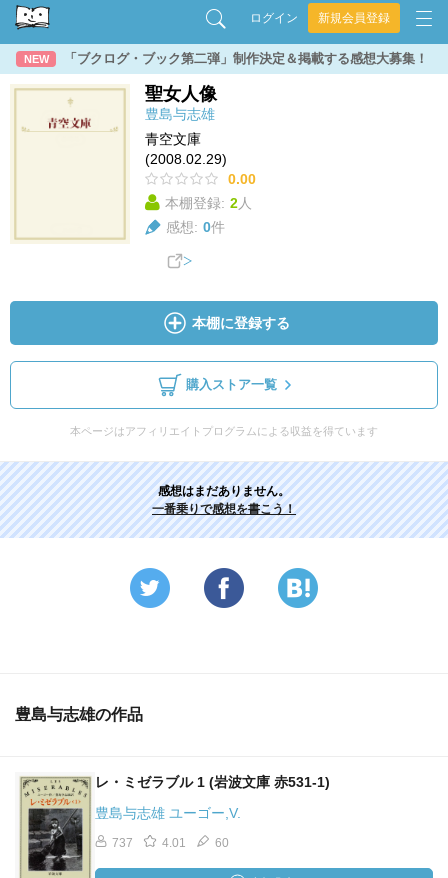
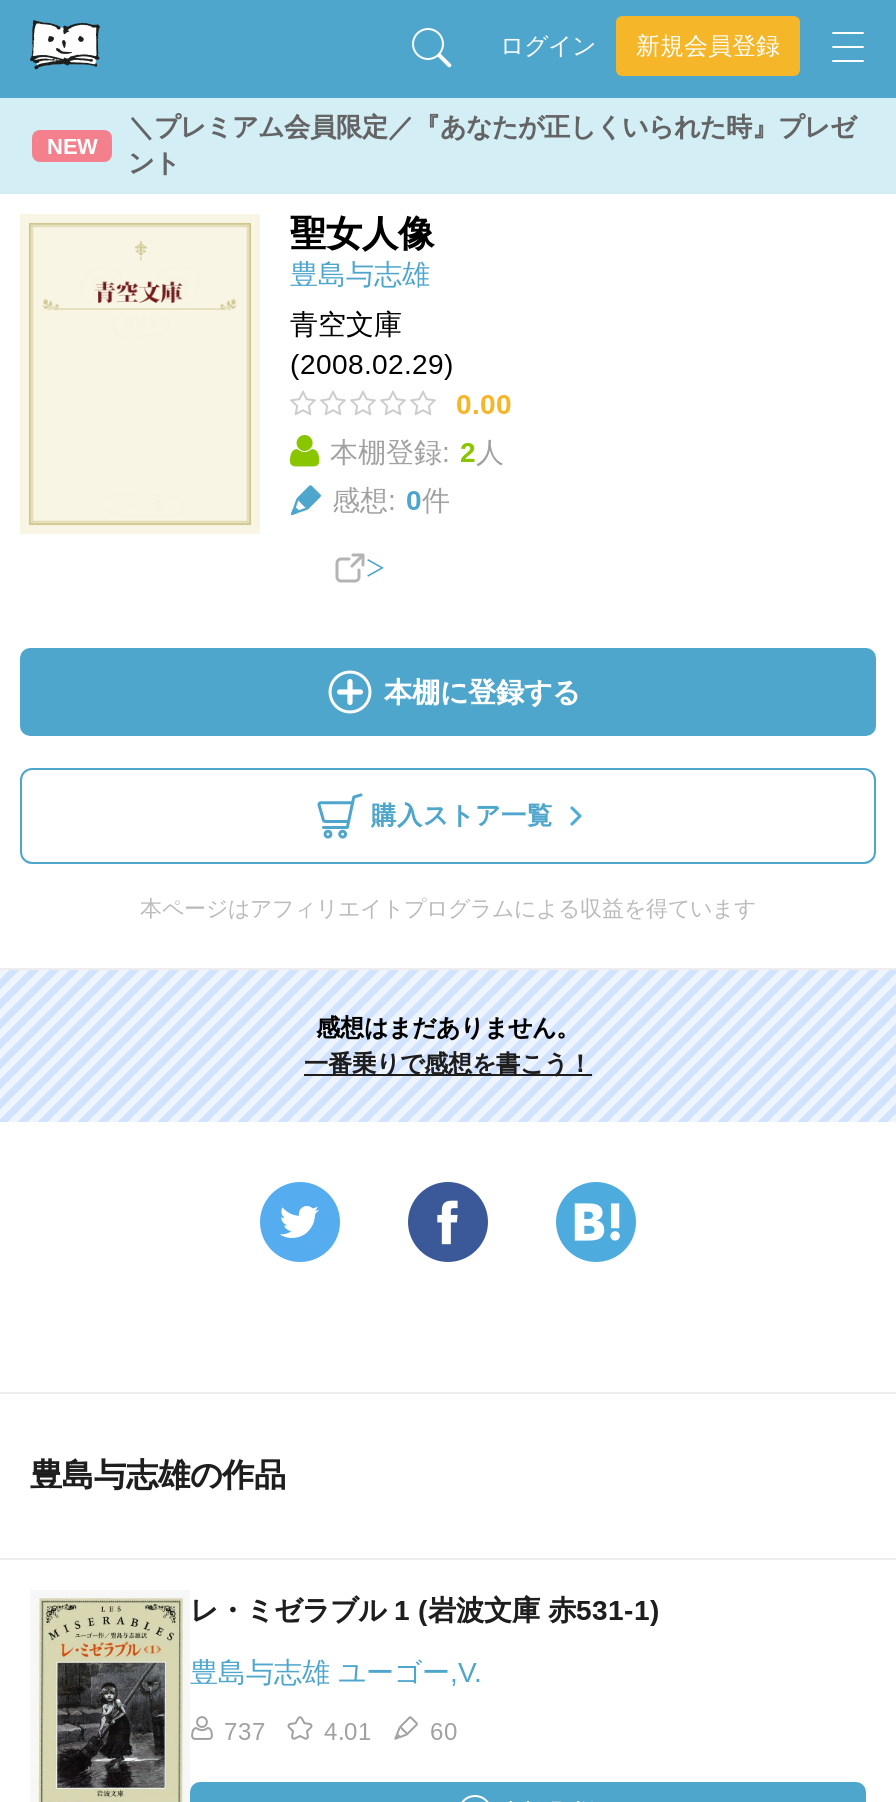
[64,51,428,66] 「ブクログ・ブック第二弾」制作決定＆掲載する感想大募集！ -> [128,112,856,178] ＼プレミアム会員限定／『あなたが正しくいられた時』プレゼ | ント

